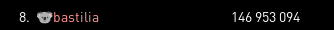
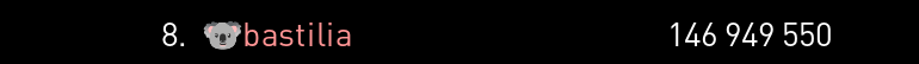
[231,7,300,25] 146 953 094 -> [667,11,832,53] 146 949 550

